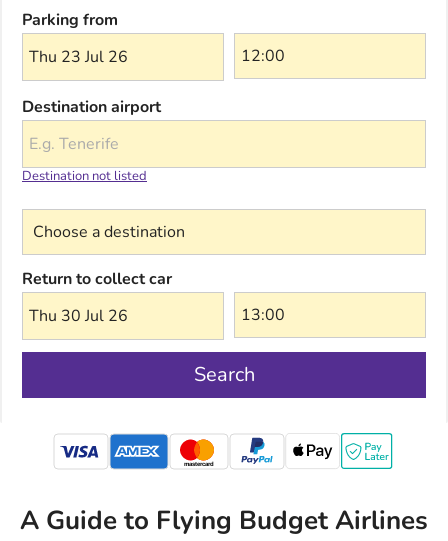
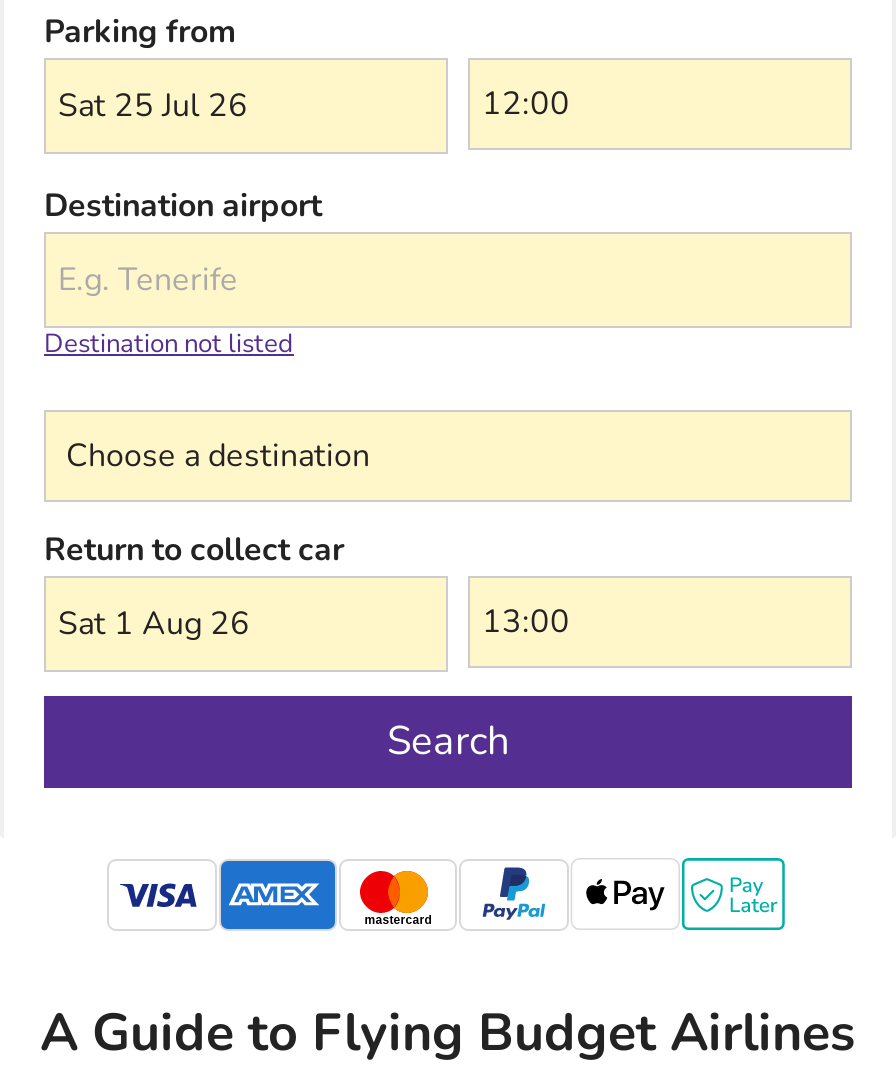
[29,46,128,68] Thu 23 Jul 26 -> [58,84,248,128] Sat 25 Jul 26
[29,305,128,327] Thu 30 Jul 26 -> [58,602,250,646] Sat 1 Aug 26

